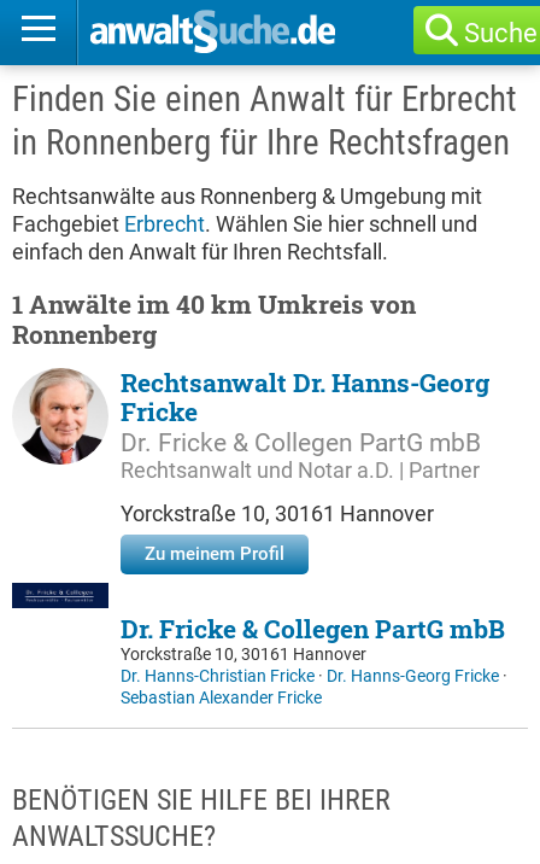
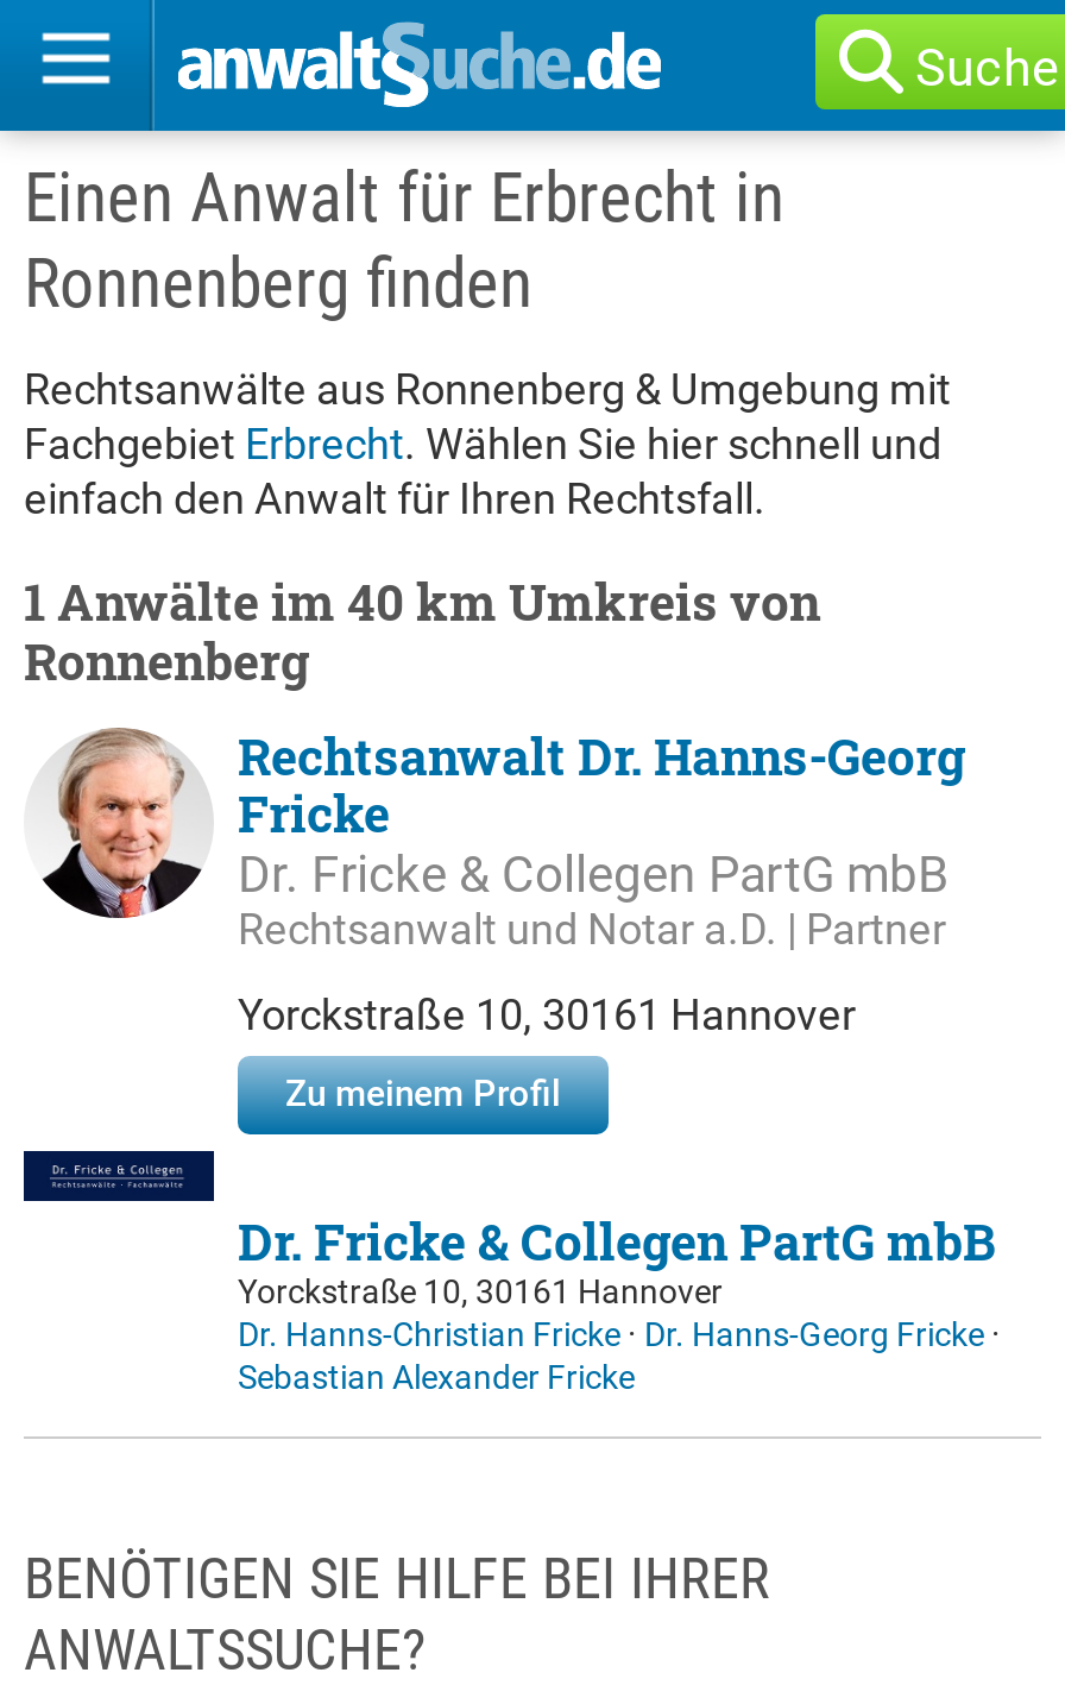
[12,78,517,163] Finden Sie einen Anwalt für Erbrecht | in Ronnenberg für Ihre Rechtsfragen -> [24,157,784,323] Einen Anwalt für Erbrecht in | Ronnenberg finden

